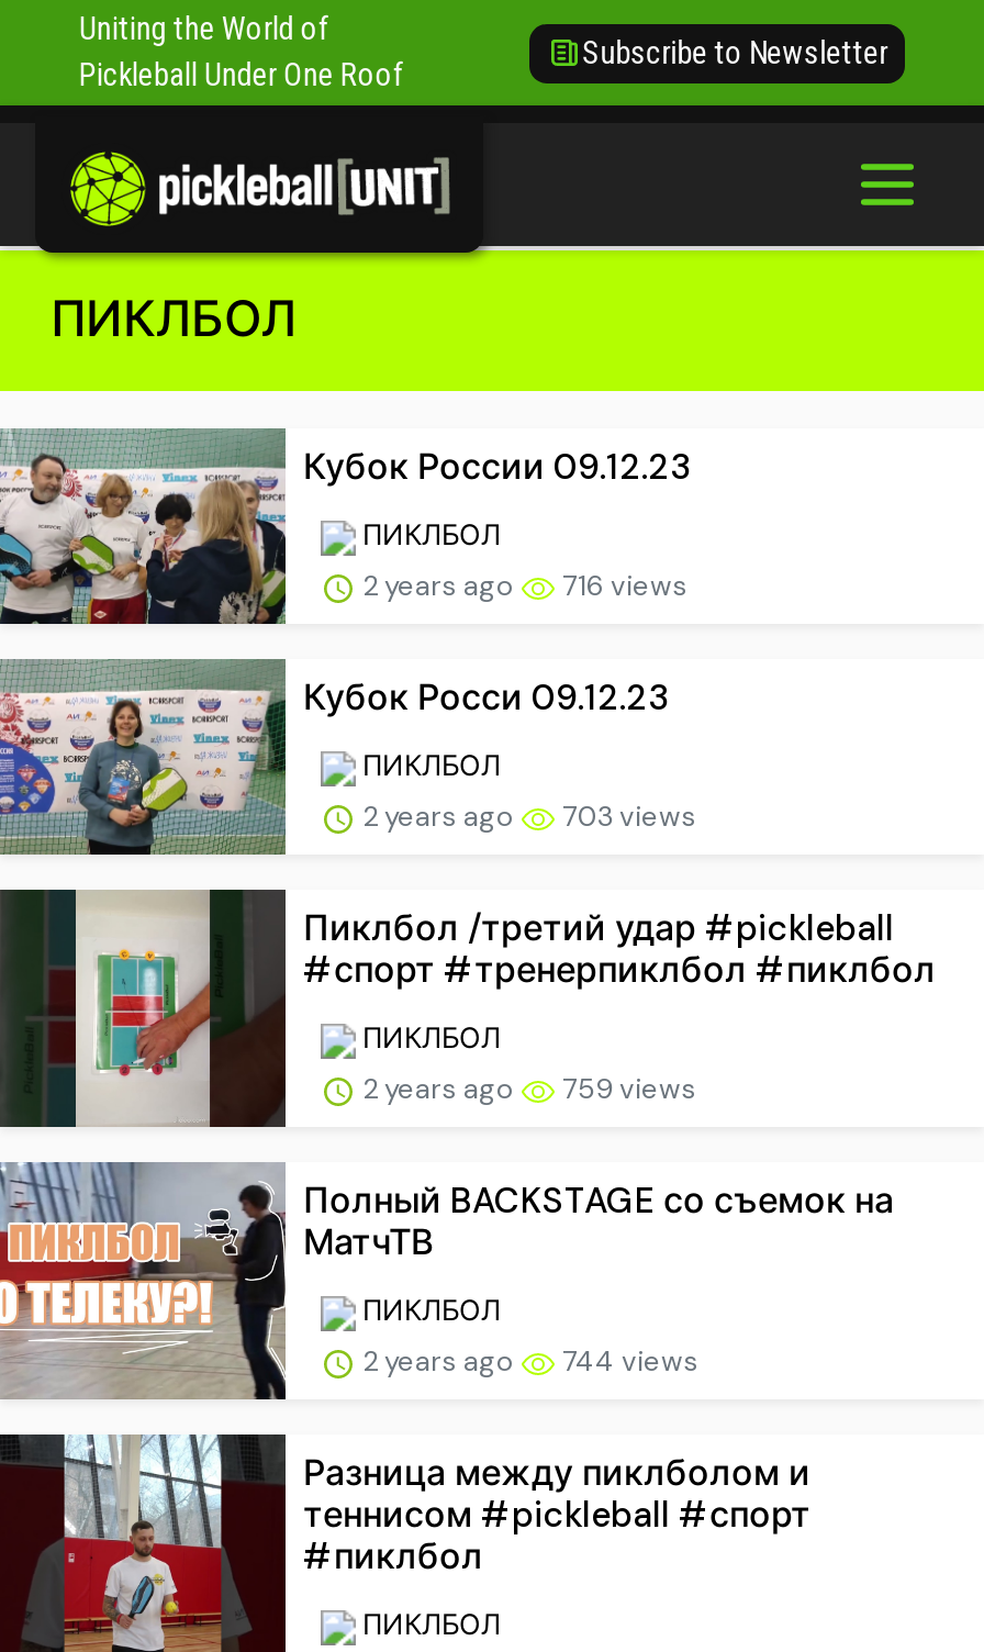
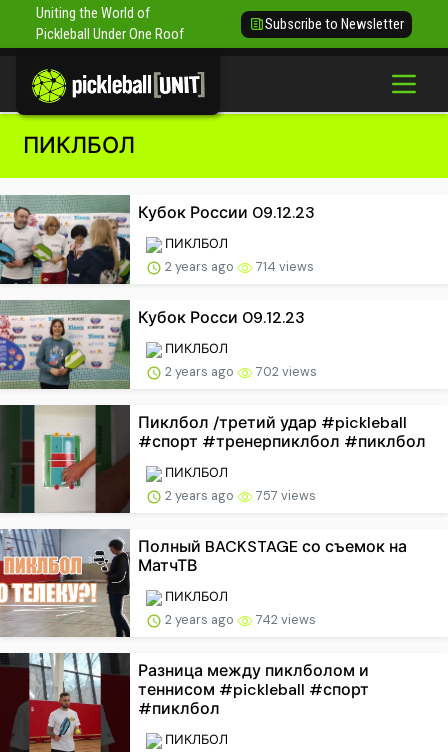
[356,567,687,604] 2 years ago 716 views -> [162,258,314,275] 2 years ago 714 views
[356,797,696,835] 2 years ago 703 views -> [162,363,317,380] 2 years ago 702 views
[356,1070,696,1107] 2 years ago 759 views -> [162,487,316,504] 2 years ago 757 views
[356,1342,698,1380] 2 years ago 744 views -> [162,611,316,628] 2 years ago 742 views

